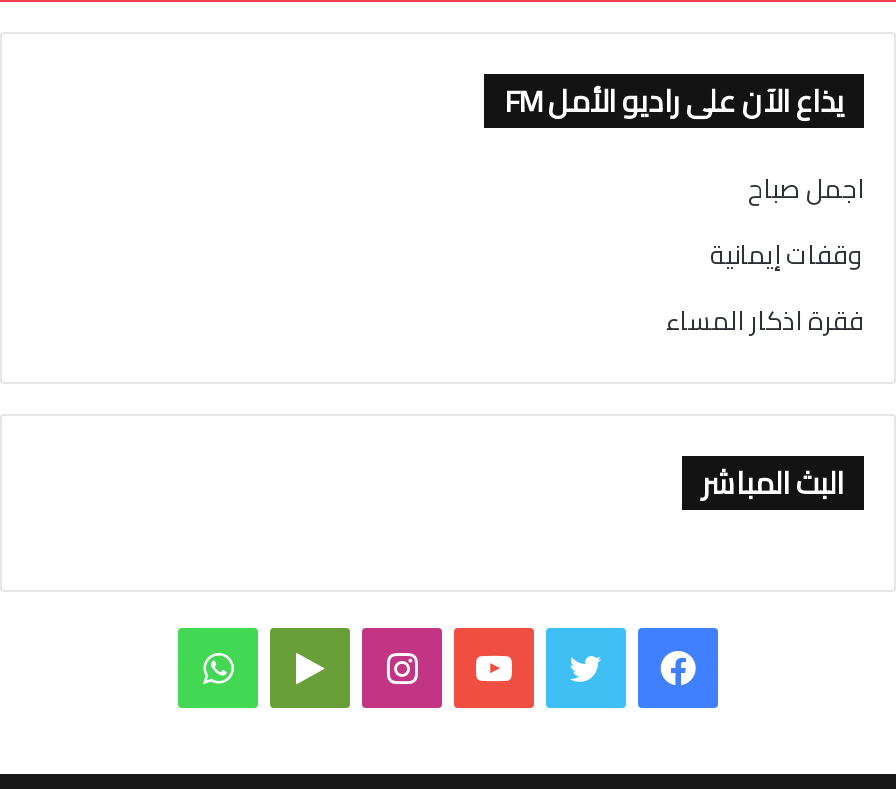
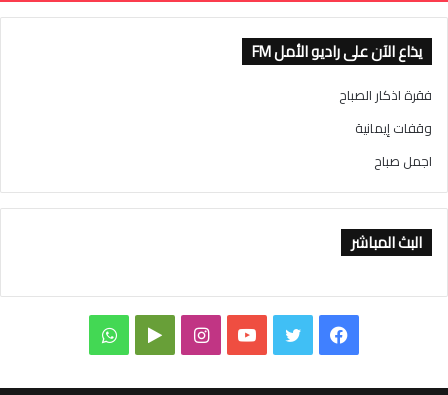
none -> [339,83,432,107] فقرة اذكار الصباح
moved [748,165,864,213] -> [374,149,432,173]: اجمل صباح
[666,297,864,345] فقرة اذكار المساء -> none

